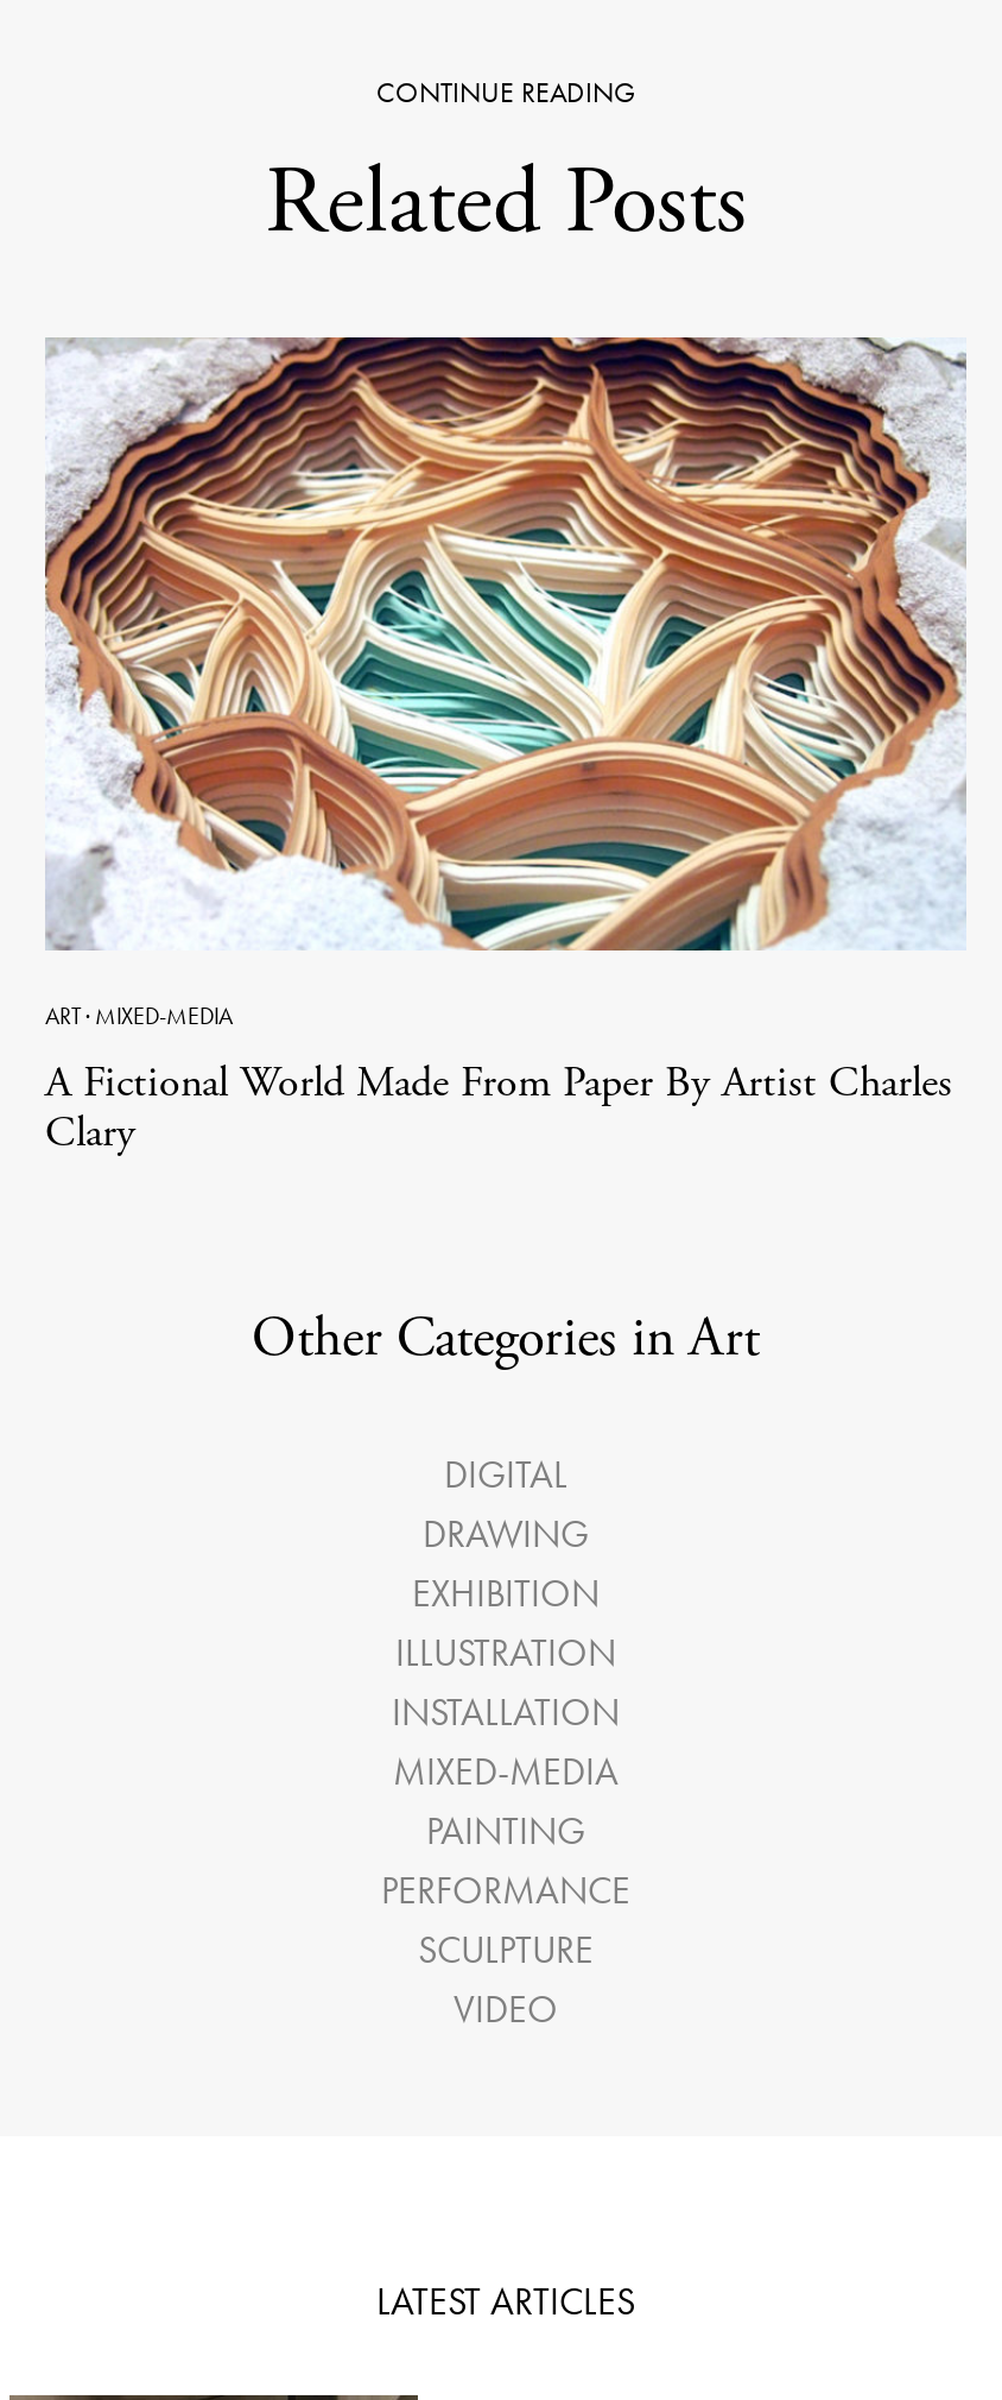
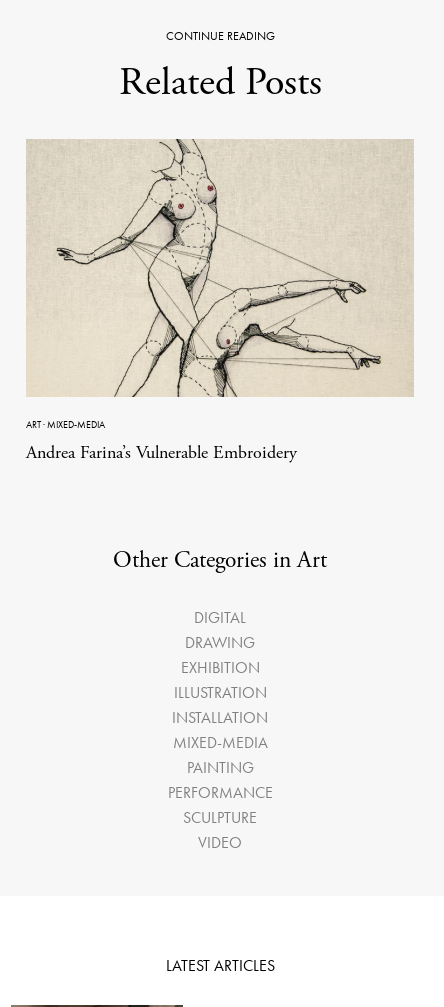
[45,335,966,953] [image] -> [26,138,414,398] [image]
[45,1056,952,1160] A Fictional World Made From Paper By Artist Charles | Clary -> [26,441,297,464] Andrea Farina’s Vulnerable Embroidery

